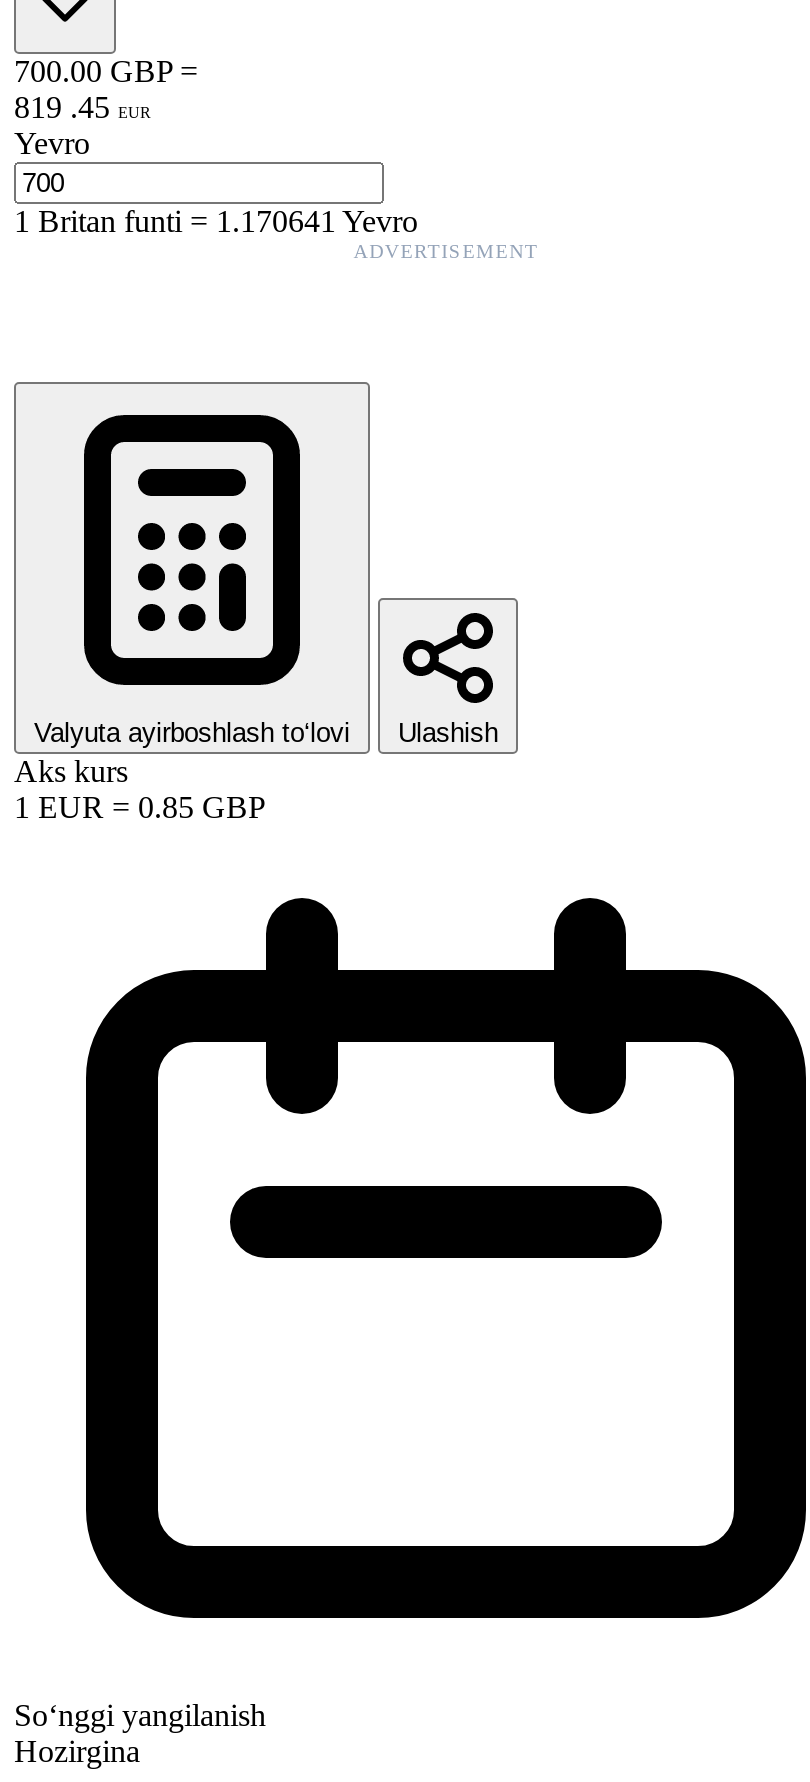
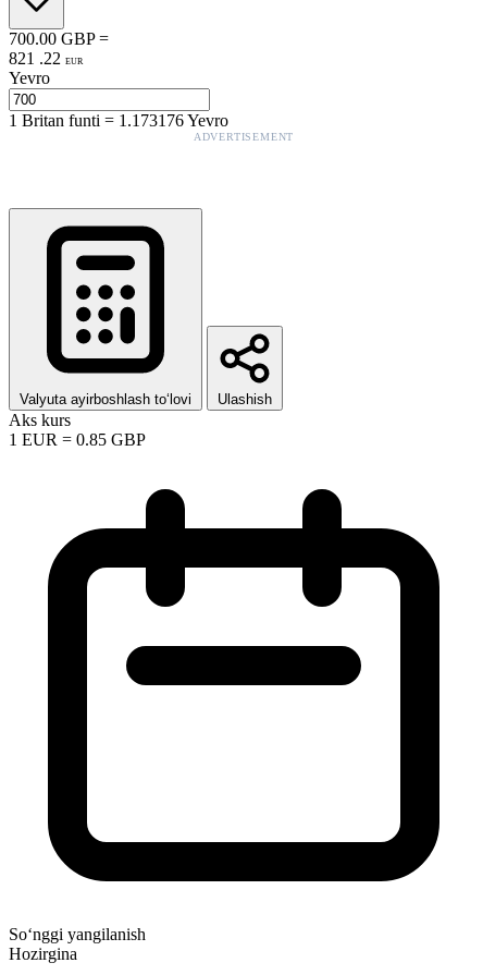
[14,90,150,124] 819 . 45 EUR -> [9,49,83,67] 821 . 22 EUR
[14,204,418,238] 1Britan funti=1.170641 Yevro -> [9,111,228,129] 1Britan funti=1.173176 Yevro

